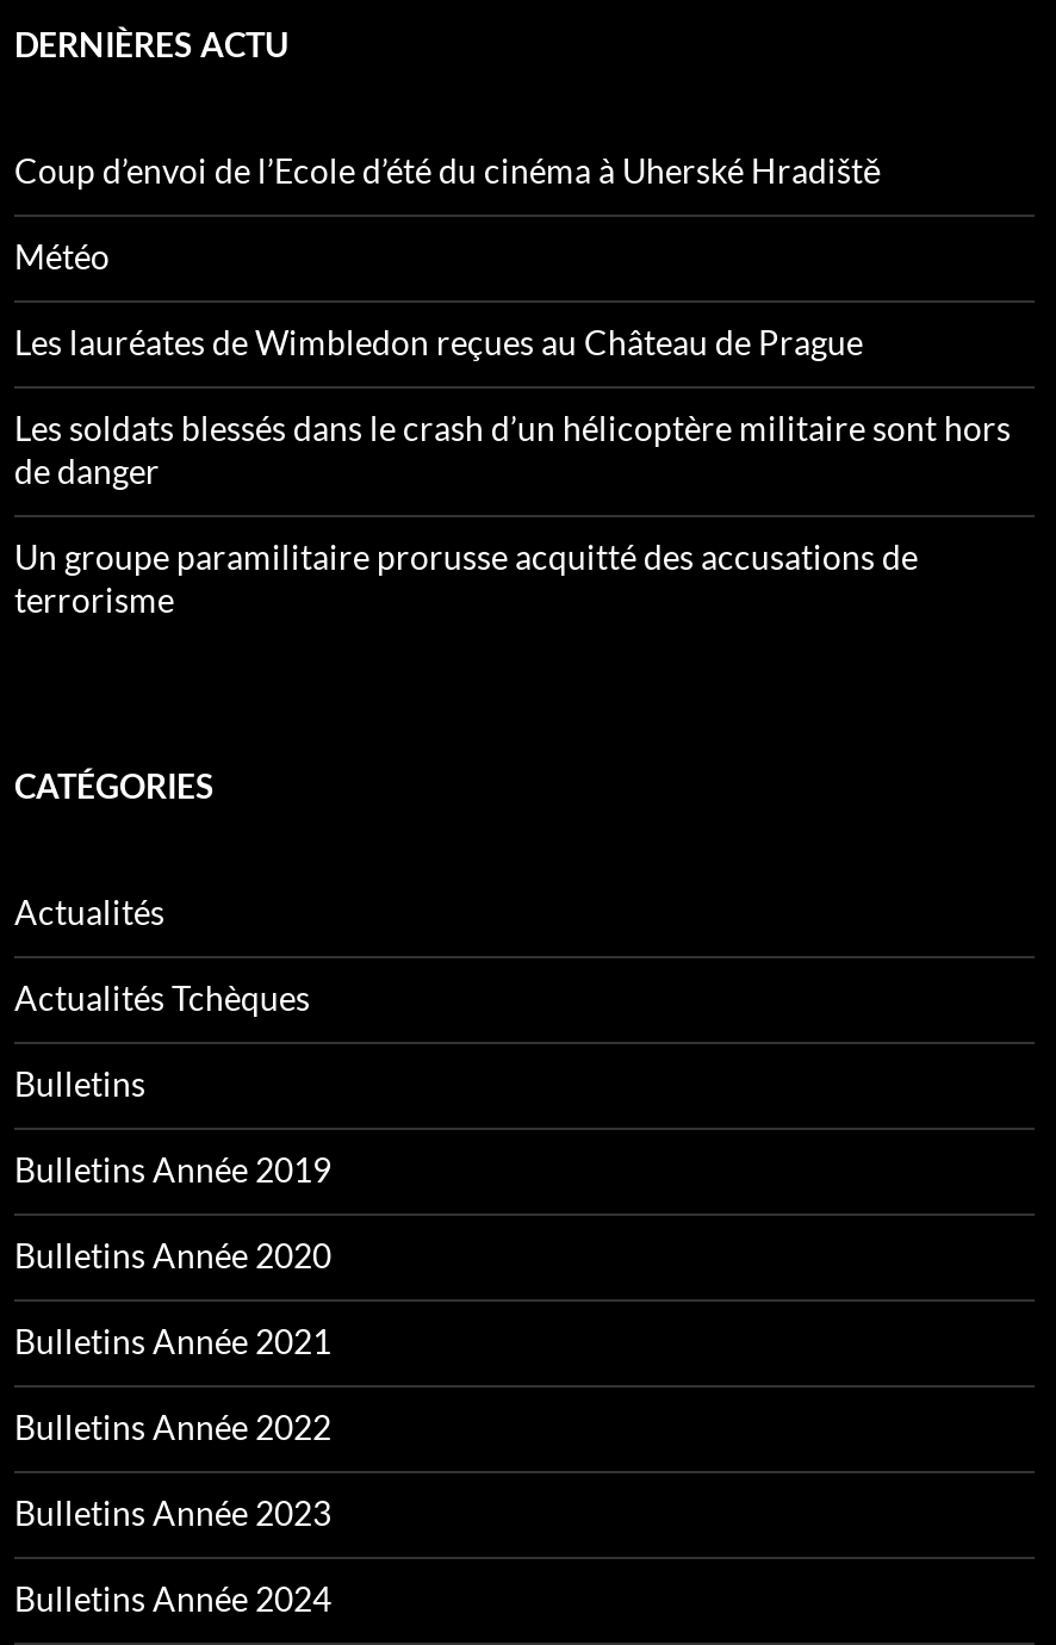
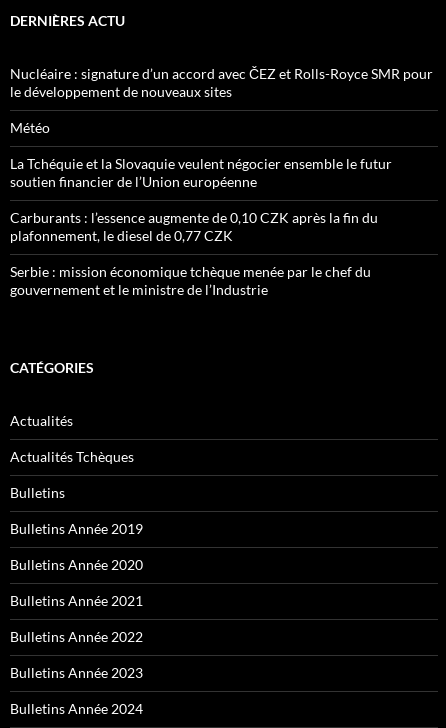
[14,151,882,191] Coup d’envoi de l’Ecole d’été du cinéma à Uherské Hradiště -> [10,65,433,100] Nucléaire : signature d’un accord avec ČEZ et Rolls-Royce SMR pour | le développement de nouveaux sites
[14,322,863,363] Les lauréates de Wimbledon reçues au Château de Prague -> [10,155,392,190] La Tchéquie et la Slovaquie veulent négocier ensemble le futur | soutien financier de l’Union européenne
[14,408,1011,492] Les soldats blessés dans le crash d’un hélicoptère militaire sont hors | de danger -> [10,209,378,244] Carburants : l’essence augmente de 0,10 CZK après la fin du | plafonnement, le diesel de 0,77 CZK
[14,537,918,620] Un groupe paramilitaire prorusse acquitté des accusations de | terrorisme -> [10,263,371,298] Serbie : mission économique tchèque menée par le chef du | gouvernement et le ministre de l’Industrie

